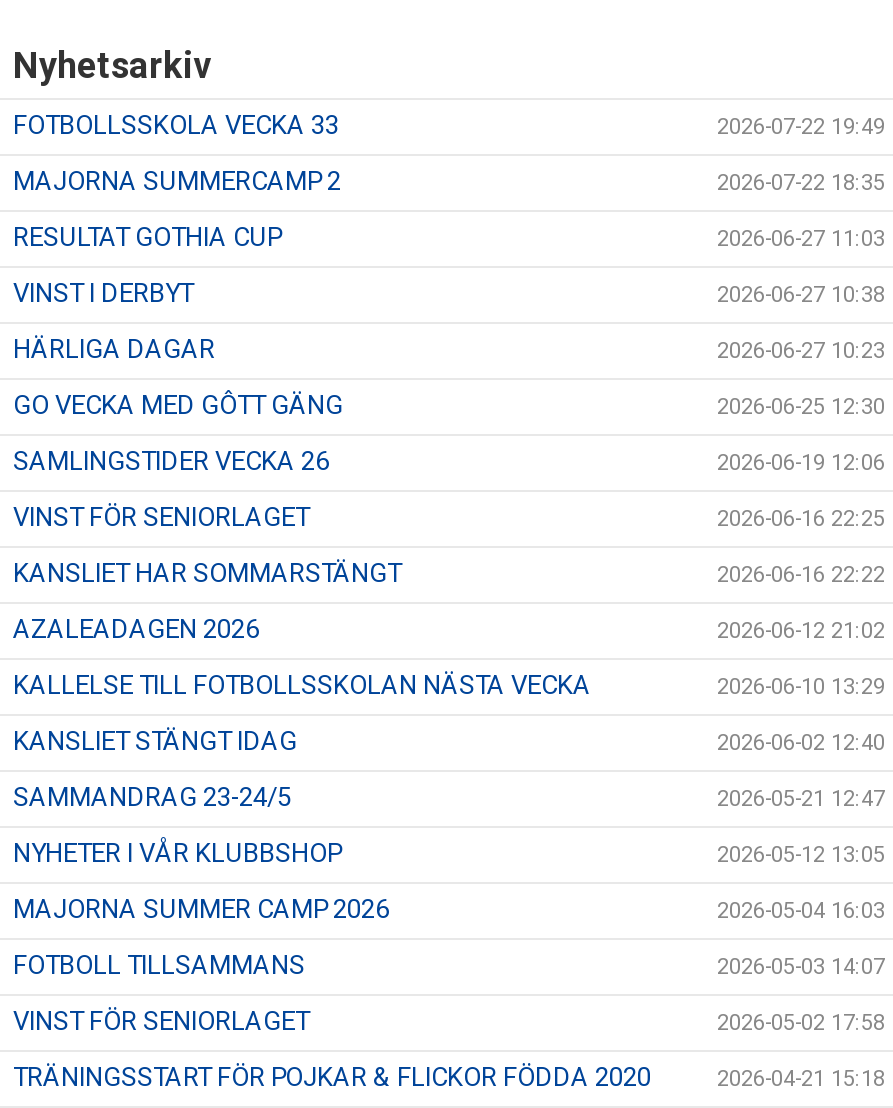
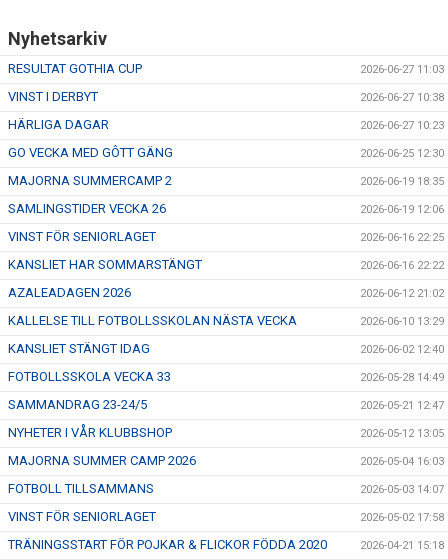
moved [13,111,339,141] -> [8,369,171,384]: FOTBOLLSSKOLA VECKA 33
[717,115,885,197] 2026-07-22 19:49 | 2026-07-22 18:35 -> none
moved [13,167,341,197] -> [8,173,172,188]: MAJORNA SUMMERCAMP 2
moved [13,223,885,421] -> [8,61,444,160]: RESULTAT GOTHIA CUP | 2026-06-27 11:03 | VINST I DERBYT | 2026-06-27 10:38 | HÄRLIGA DAGAR | 2026-06-27 10:23 | GO VECKA MED GÔTT GÄNG | 2026-06-25 12:30
none -> [360,175,444,188] 2026-06-19 18:35
moved [13,447,885,757] -> [8,201,444,356]: SAMLINGSTIDER VECKA 26 | 2026-06-19 12:06 | VINST FÖR SENIORLAGET | ... | KANSLIET STÄNGT IDAG | 2026-06-02 12:40
none -> [360,371,444,384] 2026-05-28 14:49

